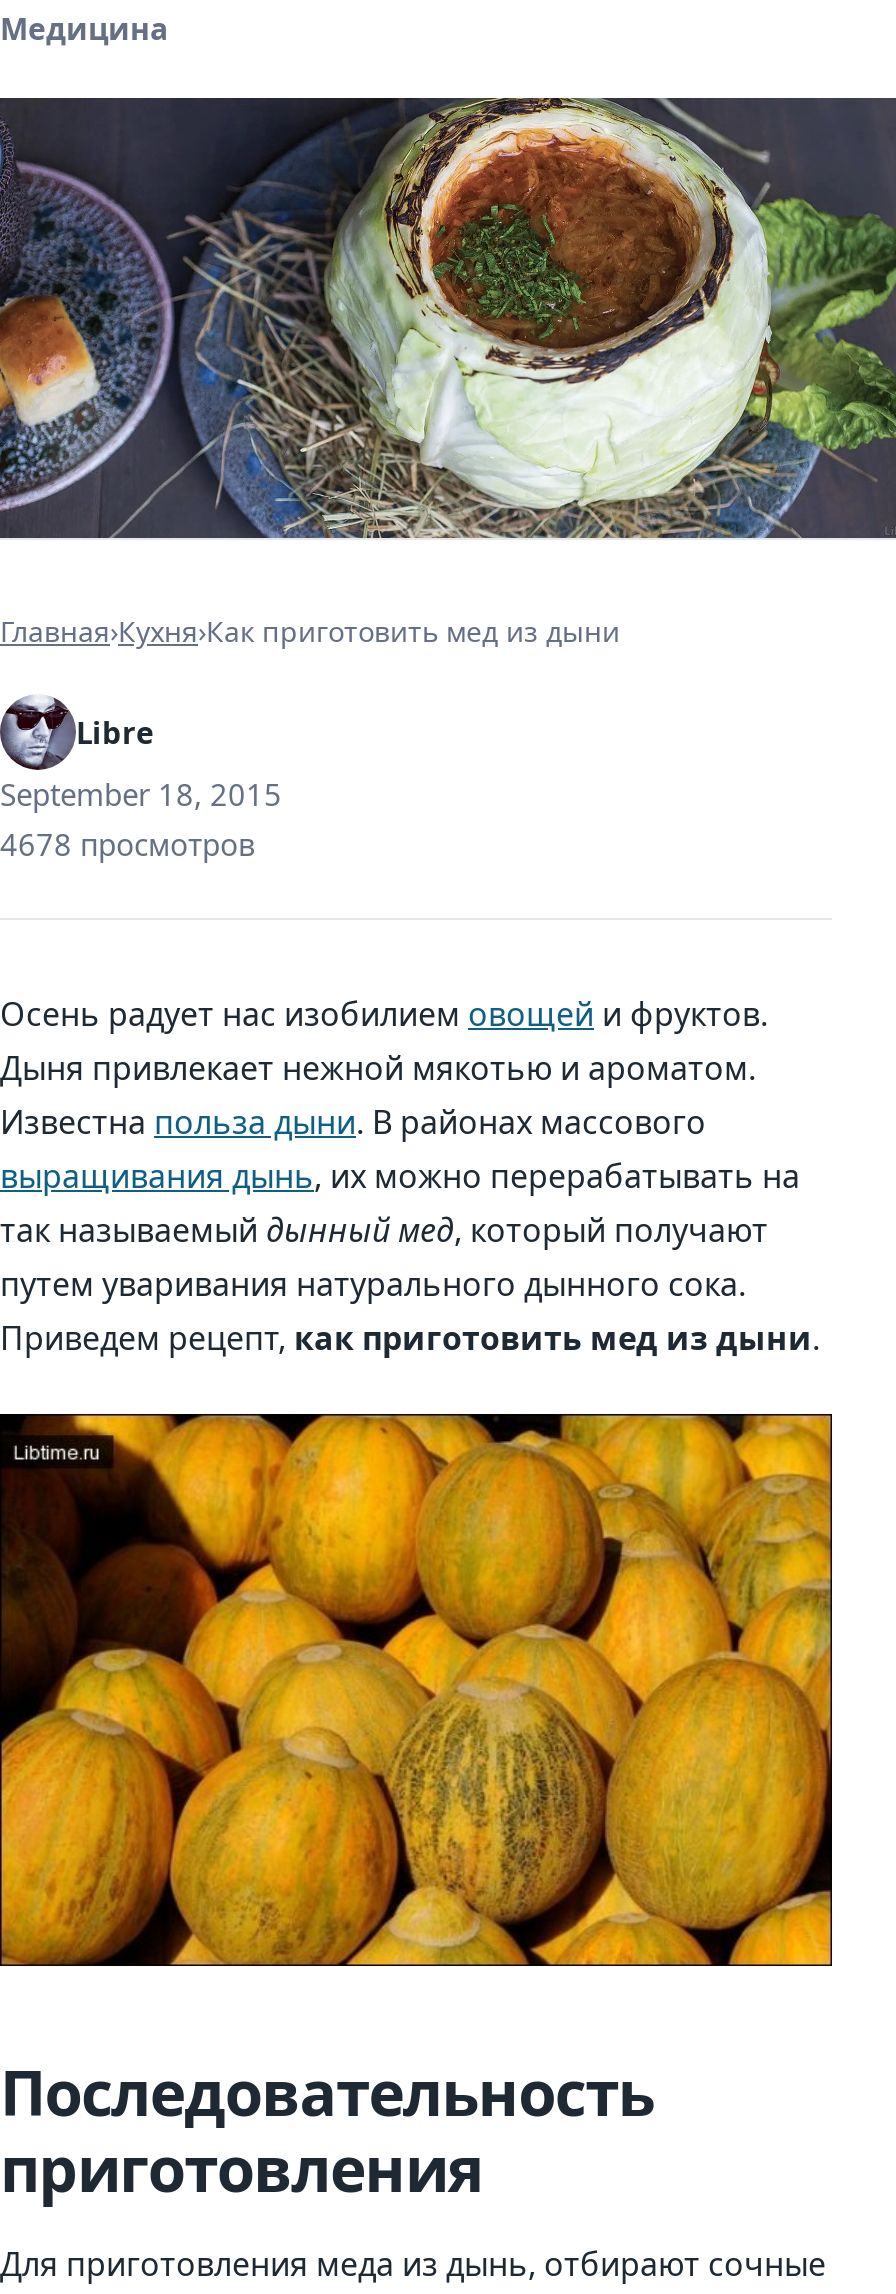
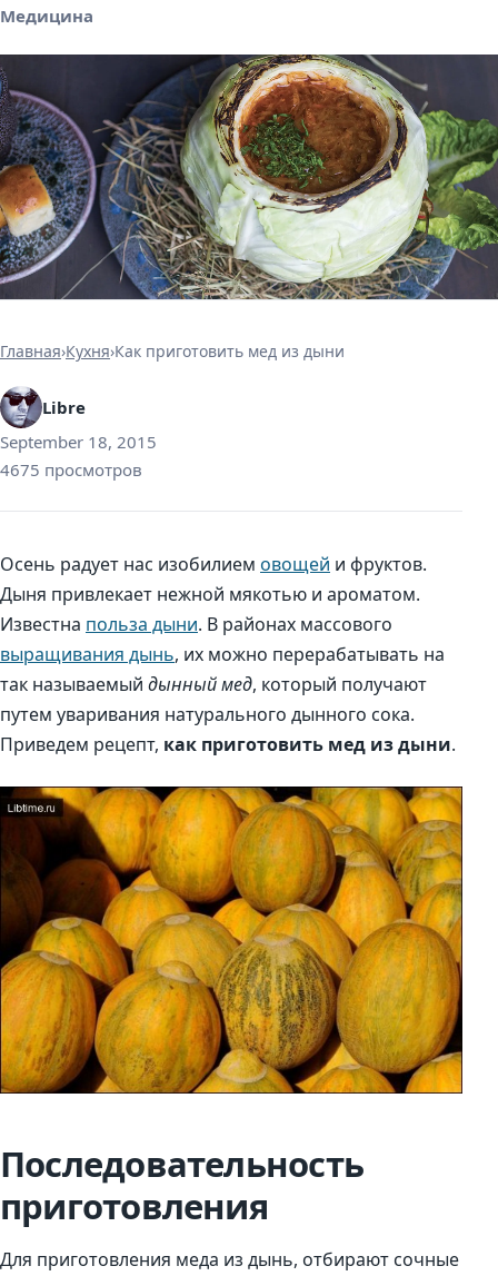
[0,824,256,864] 4678 просмотров -> [0,458,142,481] 4675 просмотров

